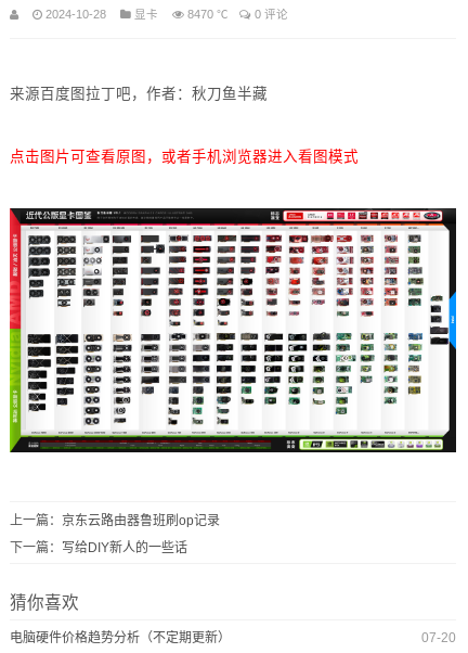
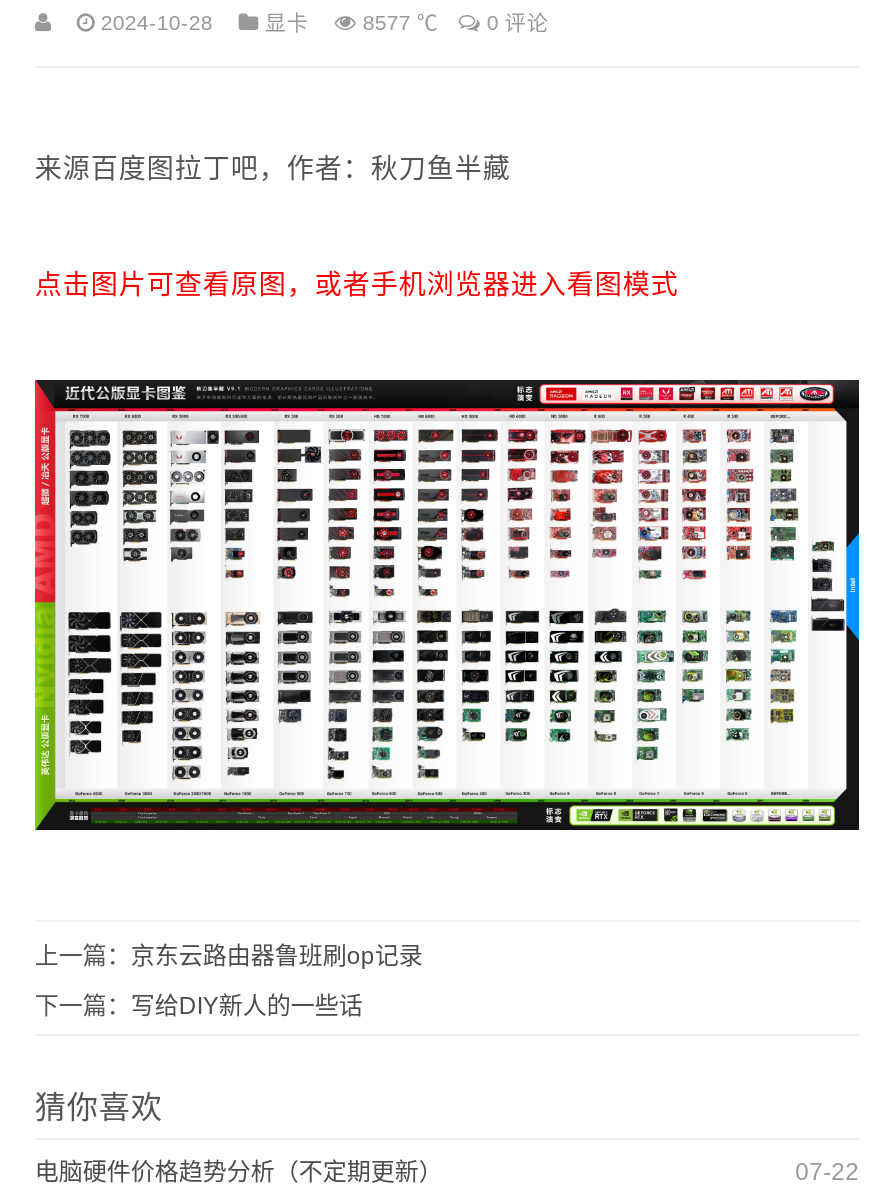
[42,8,288,21] 2024-10-28 显卡 8470 ℃ 0 评论 -> [95,11,549,35] 2024-10-28 显卡 8577 ℃ 0 评论
[422,630,456,645] 07-20 -> [795,1158,859,1186] 07-22

